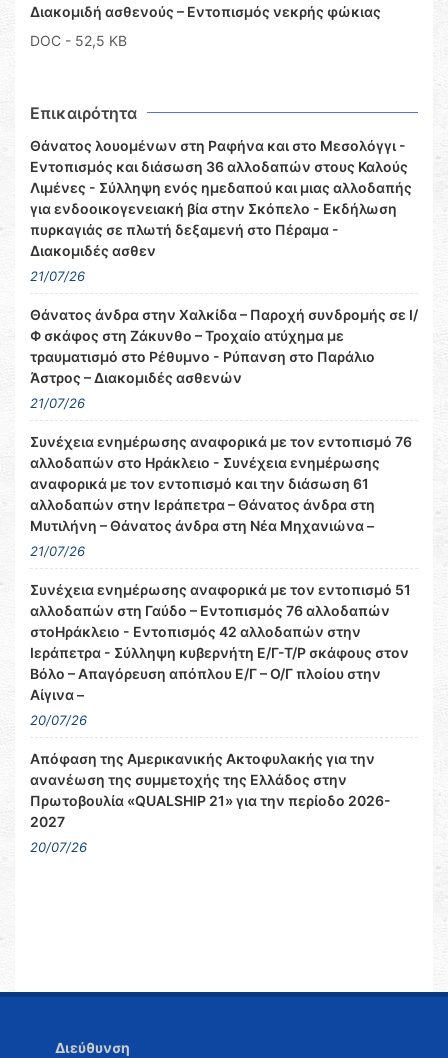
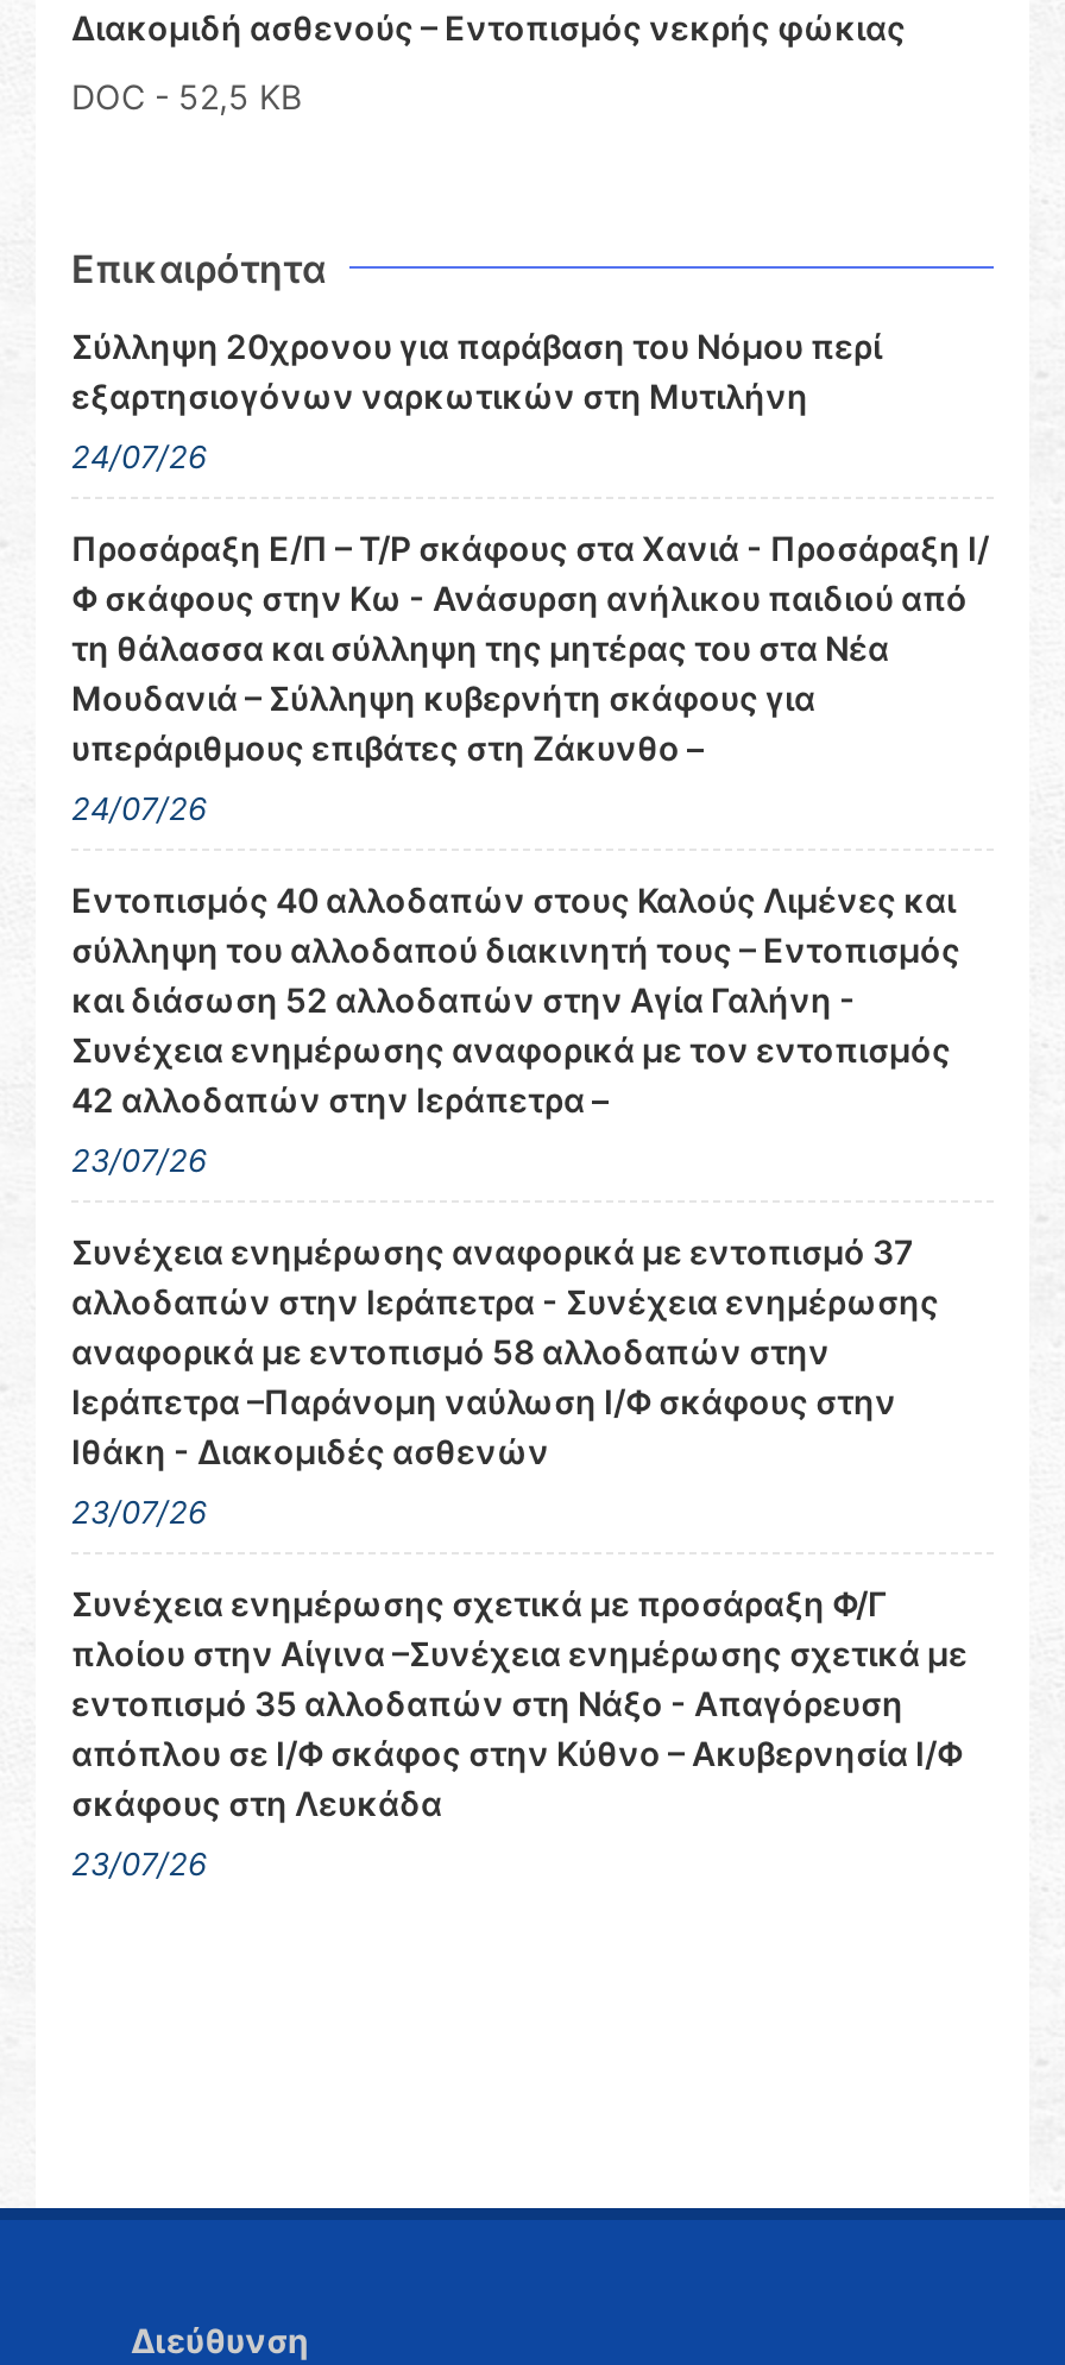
[30,137,412,259] Θάνατος λουομένων στη Ραφήνα και στο Μεσολόγγι - | Εντοπισμός και διάσωση 36 αλλοδαπών στους Καλούς | Λιμένες - Σύλληψη ενός ημεδαπού και μιας αλλοδαπής | για ενδοοικογενειακή βία στην Σκόπελο - Εκδήλωση | πυρκαγιάς σε πλωτή δεξαμενή στο Πέραμα - | Διακομιδές ασθεν -> [71,326,882,416] Σύλληψη 20χρονου για παράβαση του Νόμου περί | εξαρτησιογόνων ναρκωτικών στη Μυτιλήνη
[30,268,85,284] 21/07/26 -> [71,437,207,475] 24/07/26
[30,306,418,386] Θάνατος άνδρα στην Χαλκίδα – Παροχή συνδρομής σε Ι/ | Φ σκάφος στη Ζάκυνθο – Τροχαίο ατύχημα με | τραυματισμό στο Ρέθυμνο - Ρύπανση στο Παράλιο | Άστρος – Διακομιδές ασθενών -> [71,528,989,768] Προσάραξη Ε/Π – Τ/Ρ σκάφους στα Χανιά - Προσάραξη Ι/ | Φ σκάφους στην Κω - Ανάσυρση ανήλικου παιδιού από | τη θάλασσα και σύλληψη της μητέρας του στα Νέα | Μουδανιά – Σύλληψη κυβερνήτη σκάφους για | υπεράριθμους επιβάτες στη Ζάκυνθο –
[30,395,85,411] 21/07/26 -> [71,789,207,827] 24/07/26
[30,433,412,534] Συνέχεια ενημέρωσης αναφορικά με τον εντοπισμό 76 | αλλοδαπών στo Ηράκλειο - Συνέχεια ενημέρωσης | αναφορικά με τον εντοπισμό και την διάσωση 61 | αλλοδαπών στην Ιεράπετρα – Θάνατος άνδρα στη | Μυτιλήνη – Θάνατος άνδρα στη Νέα Μηχανιώνα – -> [71,879,960,1120] Εντοπισμός 40 αλλοδαπών στους Καλούς Λιμένες και | σύλληψη του αλλοδαπού διακινητή τους – Εντοπισμός | και διάσωση 52 αλλοδαπών στην Αγία Γαλήνη - | Συνέχεια ενημέρωσης αναφορικά με τον εντοπισμός | 42 αλλοδαπών στην Ιεράπετρα –
[30,543,85,559] 21/07/26 -> [71,1141,207,1179] 23/07/26
[30,581,411,703] Συνέχεια ενημέρωσης αναφορικά με τον εντοπισμό 51 | αλλοδαπών στη Γαύδο – Εντοπισμός 76 αλλοδαπών | στoΗράκλειο - Εντοπισμός 42 αλλοδαπών στην | Ιεράπετρα - Σύλληψη κυβερνήτη Ε/Γ-Τ/Ρ σκάφους στον | Βόλο – Απαγόρευση απόπλου Ε/Γ – Ο/Γ πλοίου στην | Αίγινα – -> [71,1231,939,1471] Συνέχεια ενημέρωσης αναφορικά με εντοπισμό 37 | αλλοδαπών στην Ιεράπετρα - Συνέχεια ενημέρωσης | αναφορικά με εντοπισμό 58 αλλοδαπών στην | Ιεράπετρα –Παράνομη ναύλωση Ι/Φ σκάφους στην | Ιθάκη - Διακομιδές ασθενών
[30,712,87,728] 20/07/26 -> [71,1493,207,1531] 23/07/26
[30,750,391,830] Απόφαση της Αμερικανικής Ακτοφυλακής για την | ανανέωση της συμμετοχής της Ελλάδος στην | Πρωτοβουλία «QUALSHIP 21» για την περίοδο 2026- | 2027 -> [71,1583,968,1823] Συνέχεια ενημέρωσης σχετικά με προσάραξη Φ/Γ | πλοίου στην Αίγινα –Συνέχεια ενημέρωσης σχετικά με | εντοπισμό 35 αλλοδαπών στη Νάξο - Απαγόρευση | απόπλου σε Ι/Φ σκάφος στην Κύθνο – Ακυβερνησία Ι/Φ | σκάφους στη Λευκάδα
[30,839,87,855] 20/07/26 -> [71,1844,207,1882] 23/07/26

